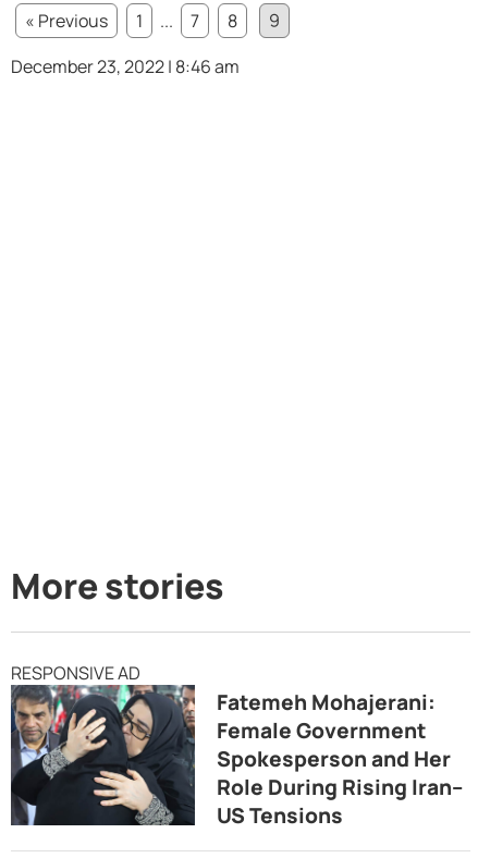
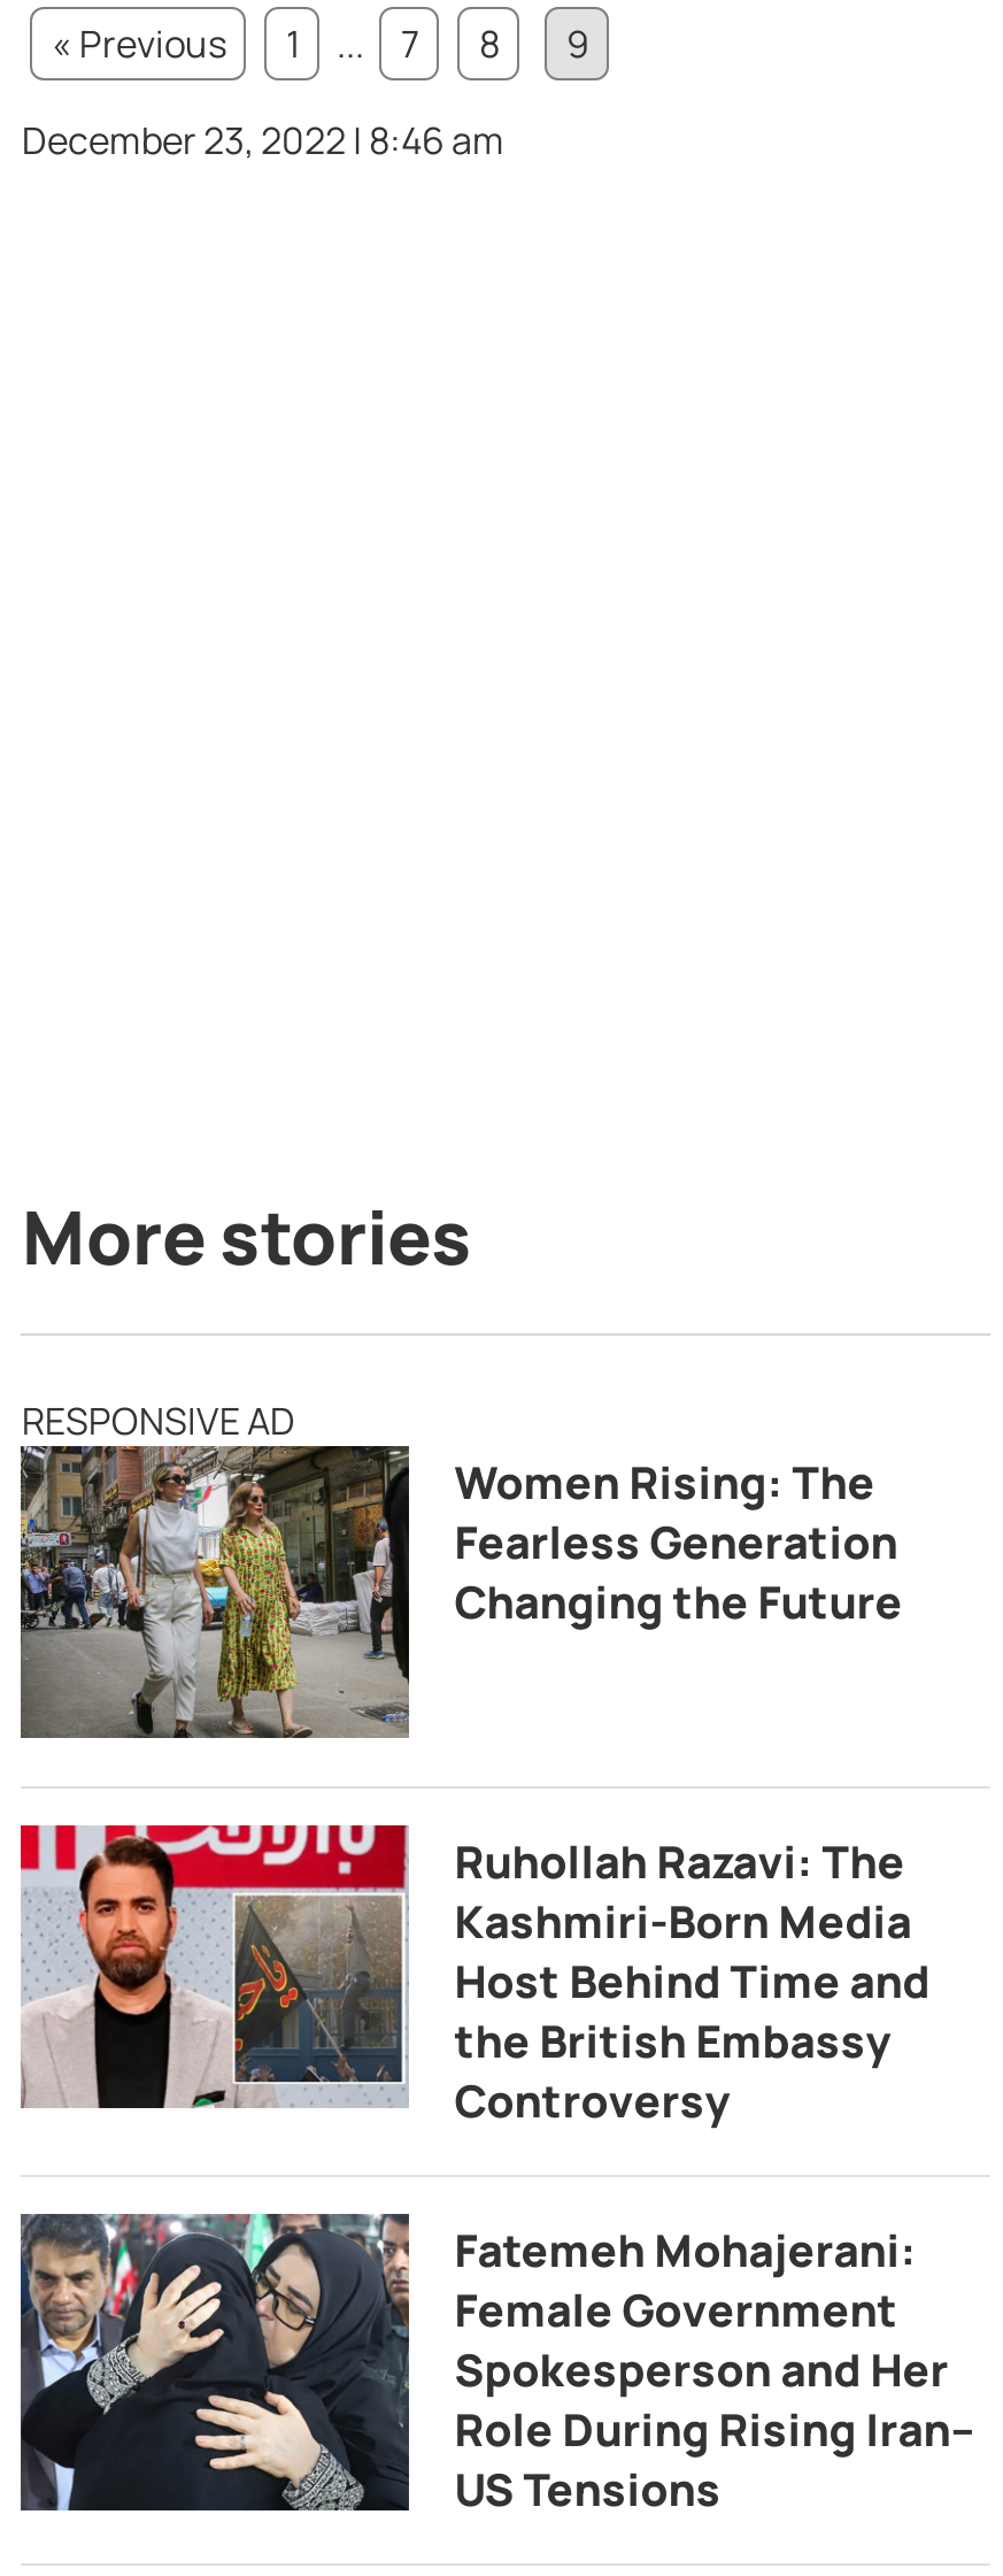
none -> [18,1446,902,1743] [image] | Women Rising: The | Fearless Generation | Changing the Future
none -> [18,1823,930,2131] [image] | Ruhollah Razavi: The | Kashmiri-Born Media | Host Behind Time and | the British Embassy | Controversy

